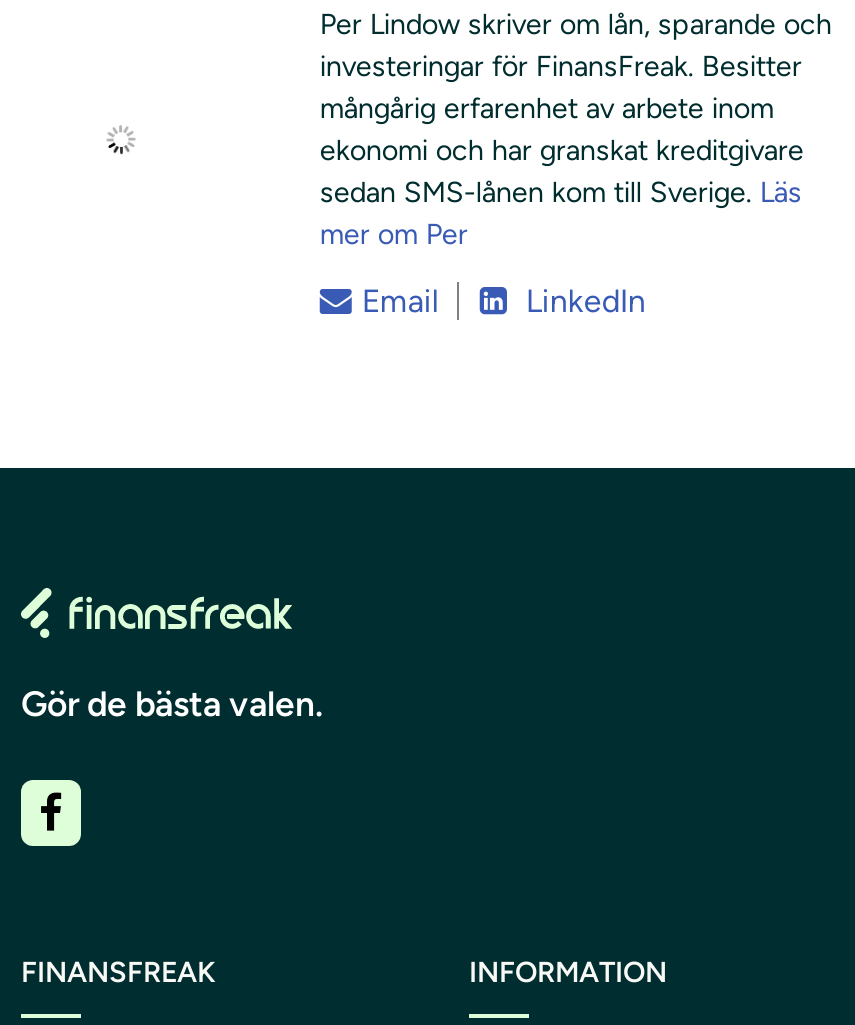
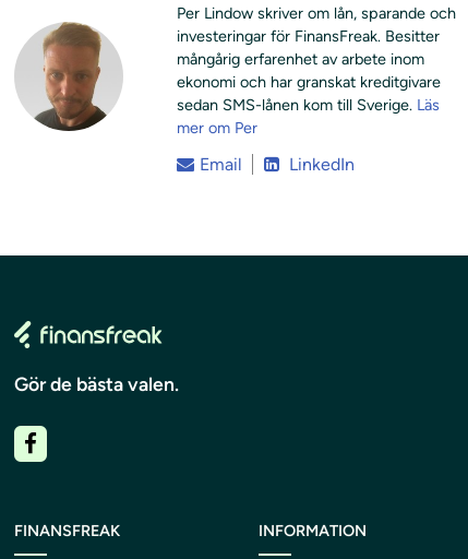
none -> [15,21,122,132] [image]

